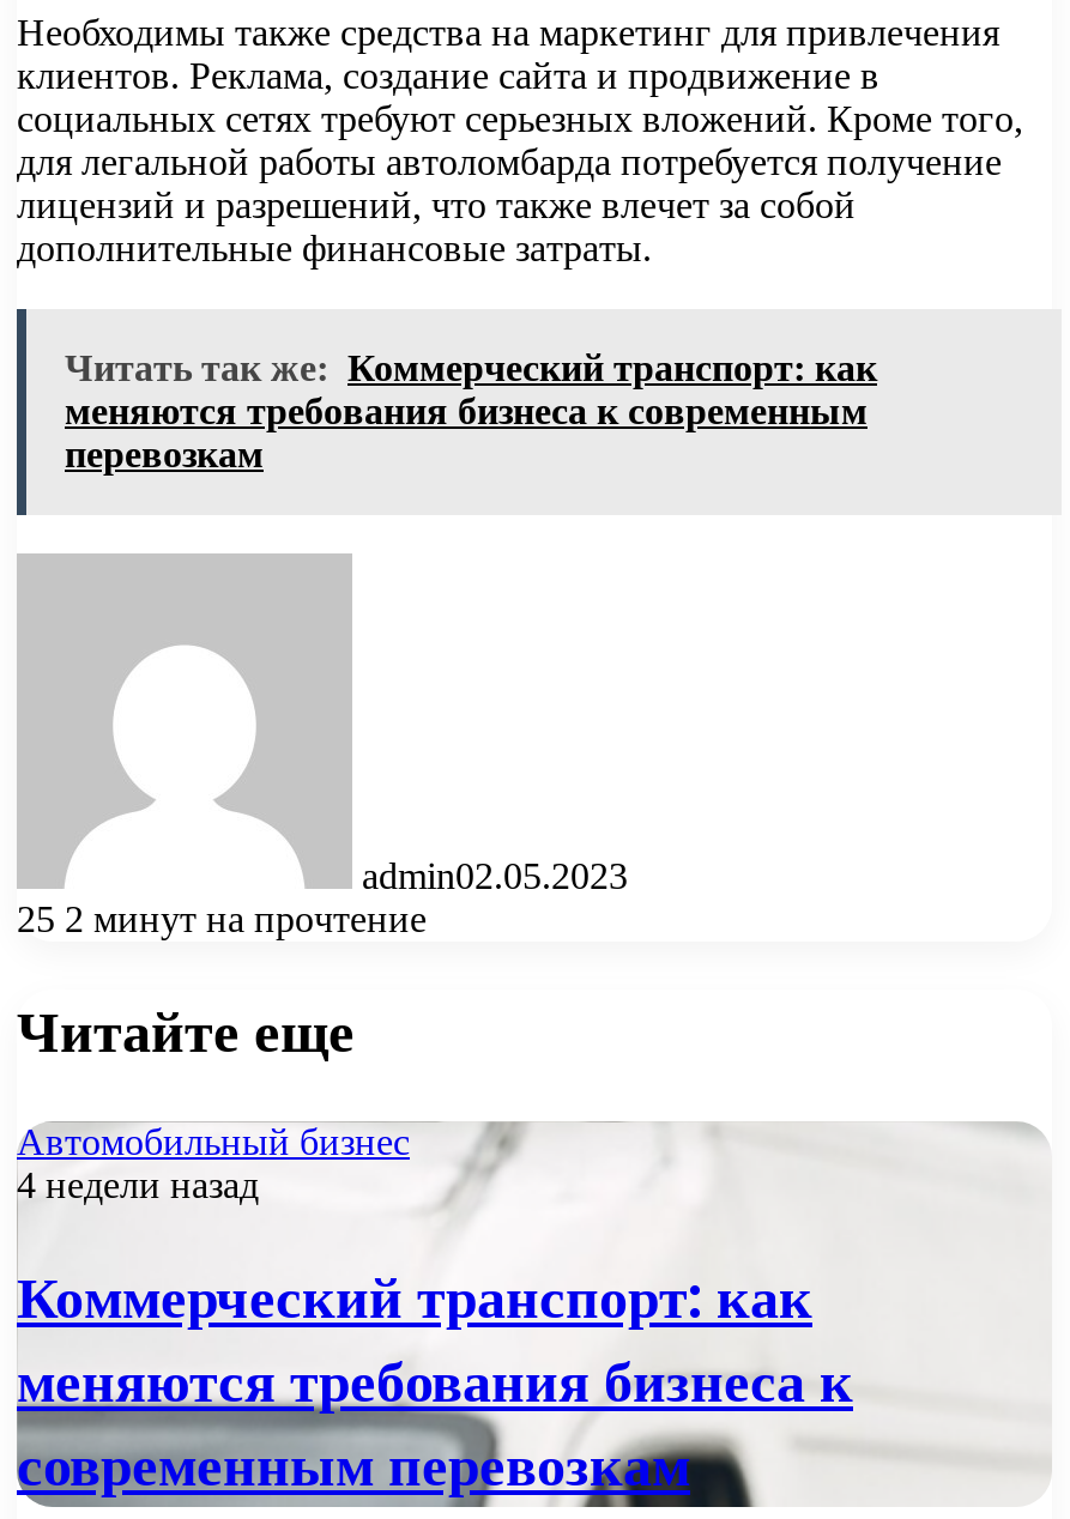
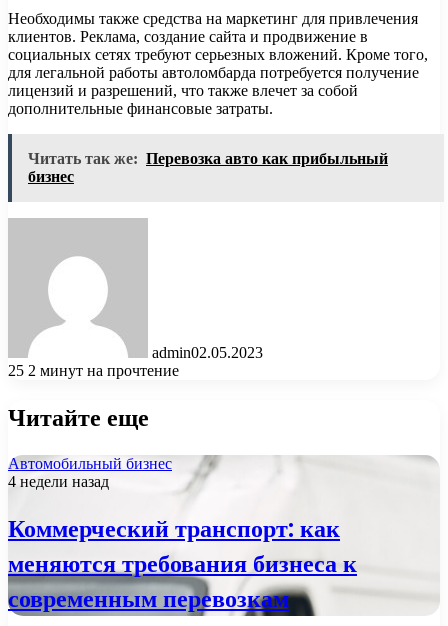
[65,348,877,475] Читать так же: Коммерческий транспорт: как | меняются требования бизнеса к современным | перевозкам -> [28,150,388,185] Читать так же: Перевозка авто как прибыльный | бизнес

